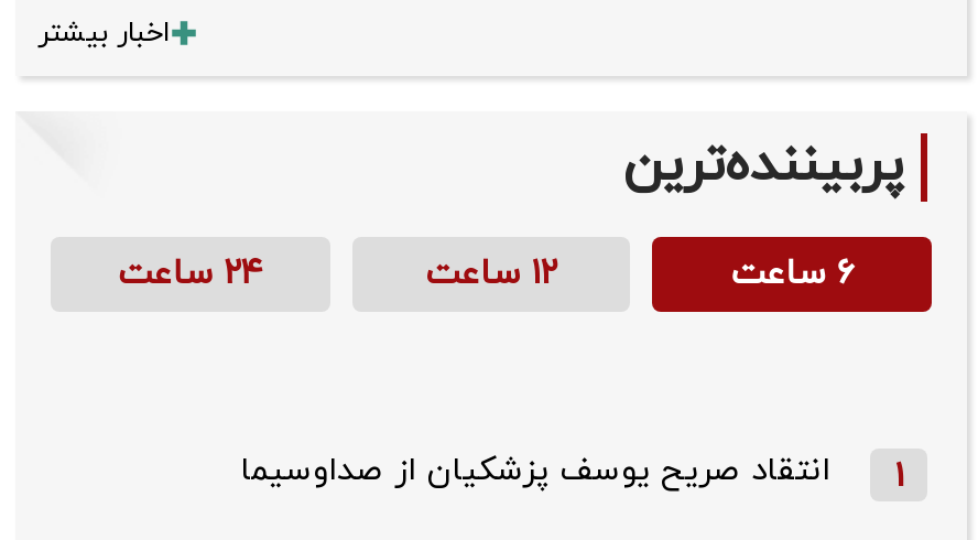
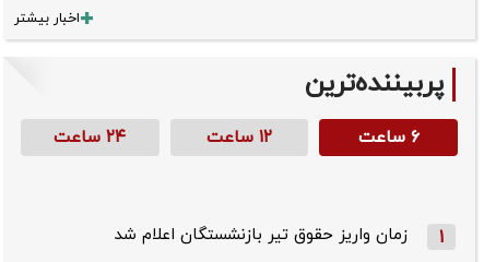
[240,448,830,494] انتقاد صریح یوسف پزشکیان از صداوسیما -> [114,224,408,246] زمان واریز حقوق تیر بازنشستگان اعلام شد

